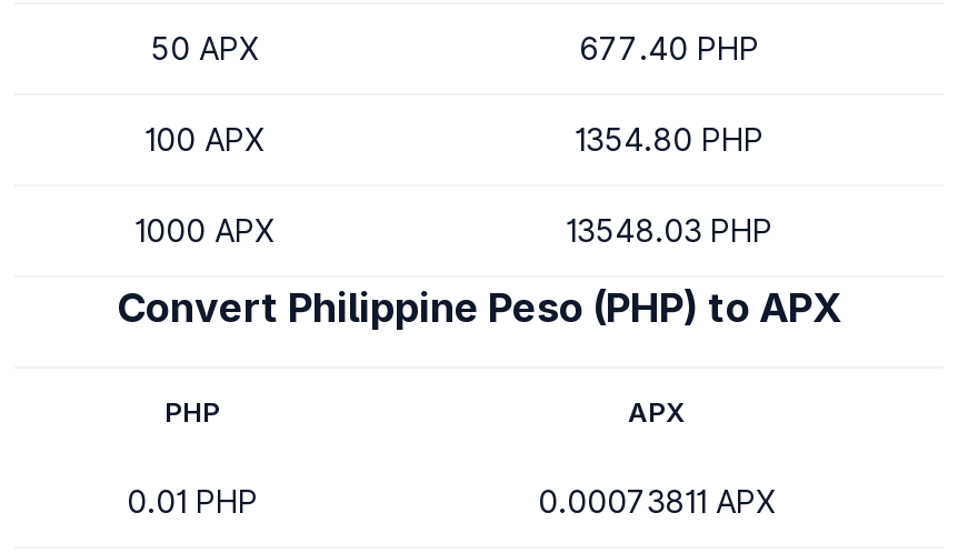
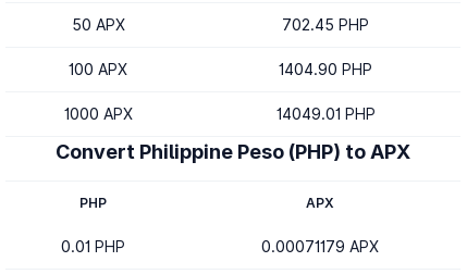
[579,29,759,67] 677.40 PHP -> [282,15,369,34] 702.45 PHP
[575,120,764,158] 1354.80 PHP -> [279,60,372,78] 1404.90 PHP
[566,211,772,249] 13548.03 PHP -> [276,104,375,123] 14049.01 PHP
[538,482,776,520] 0.00073811 APX -> [261,237,379,256] 0.00071179 APX

